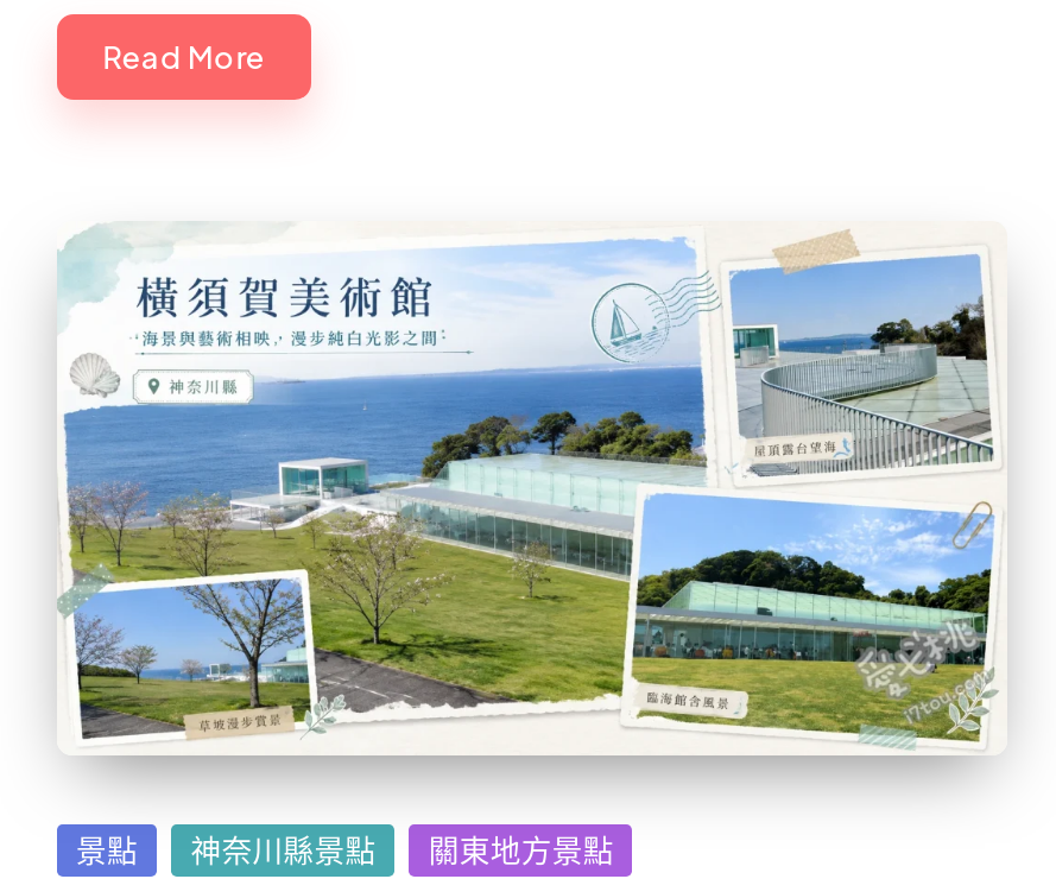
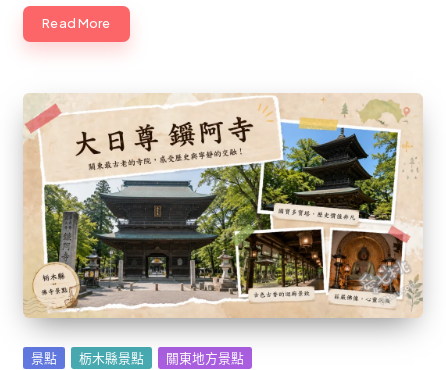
[57,223,1007,869] [image] | 神奈川縣景點 -> [23,93,423,366] [image] | 栃木縣景點

